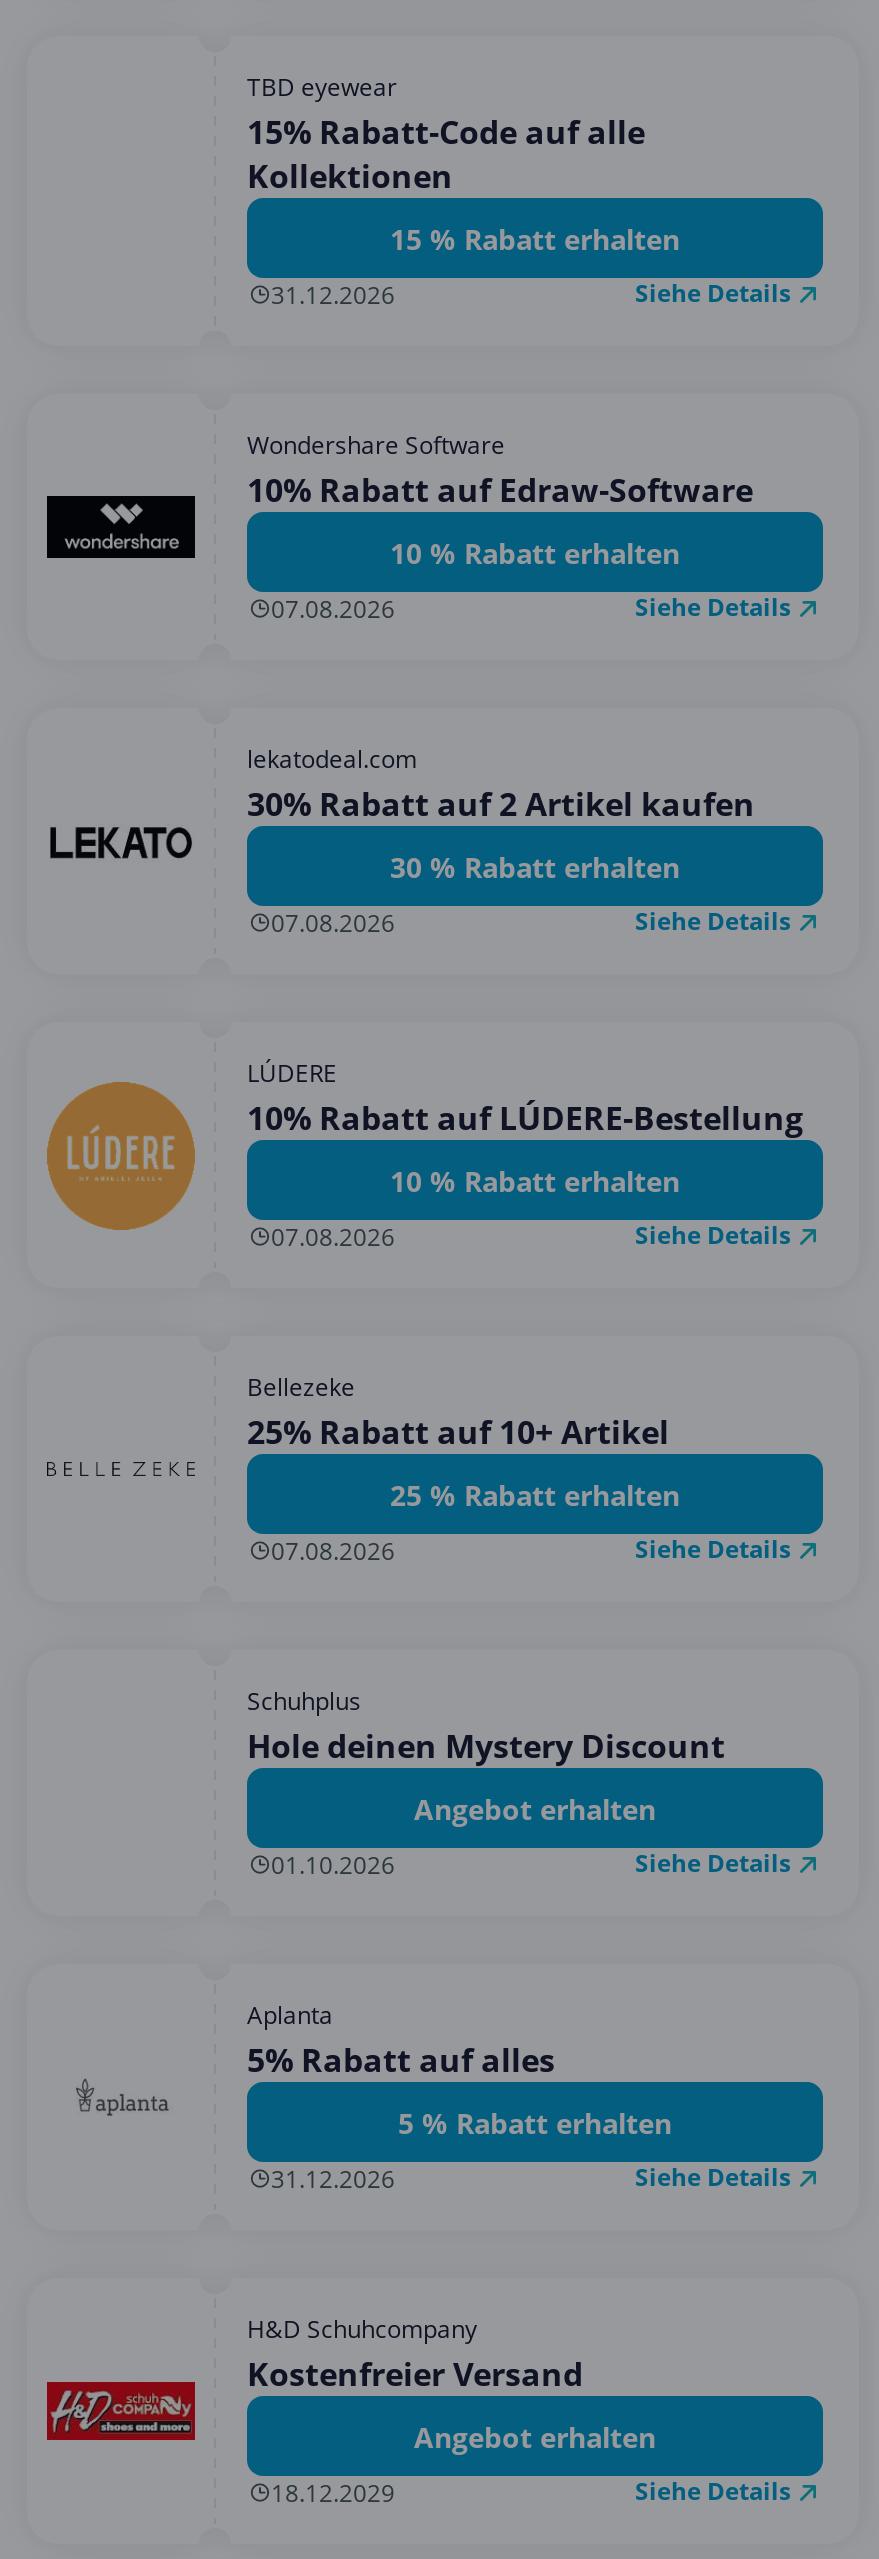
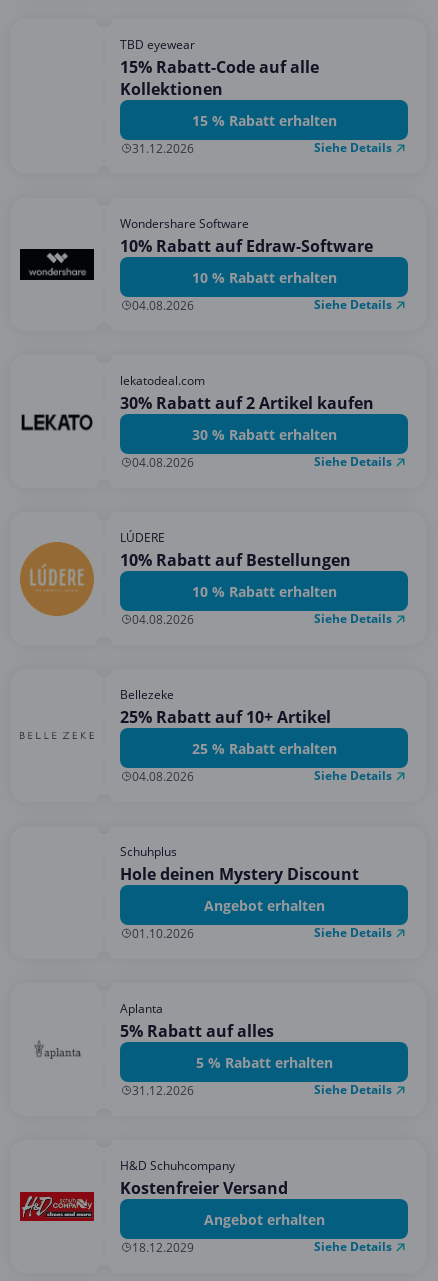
[271,591,395,625] 07.08.2026 -> [132,296,194,313] 04.08.2026
[271,905,395,939] 07.08.2026 -> [132,453,194,470] 04.08.2026
[247,1096,803,1140] 10% Rabatt auf LÚDERE-Bestellung -> [120,549,351,571] 10% Rabatt auf Bestellungen
[271,1219,395,1253] 07.08.2026 -> [132,610,194,627] 04.08.2026
[271,1533,395,1567] 07.08.2026 -> [132,767,194,784] 04.08.2026

